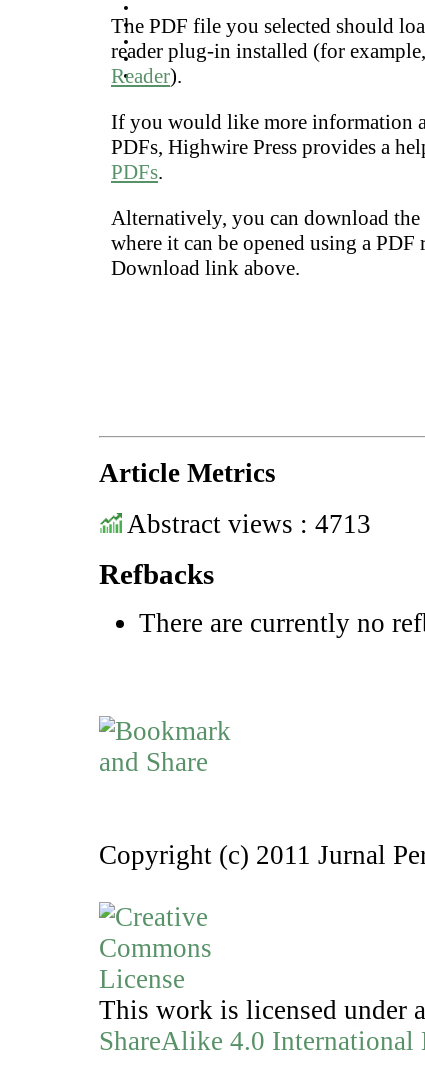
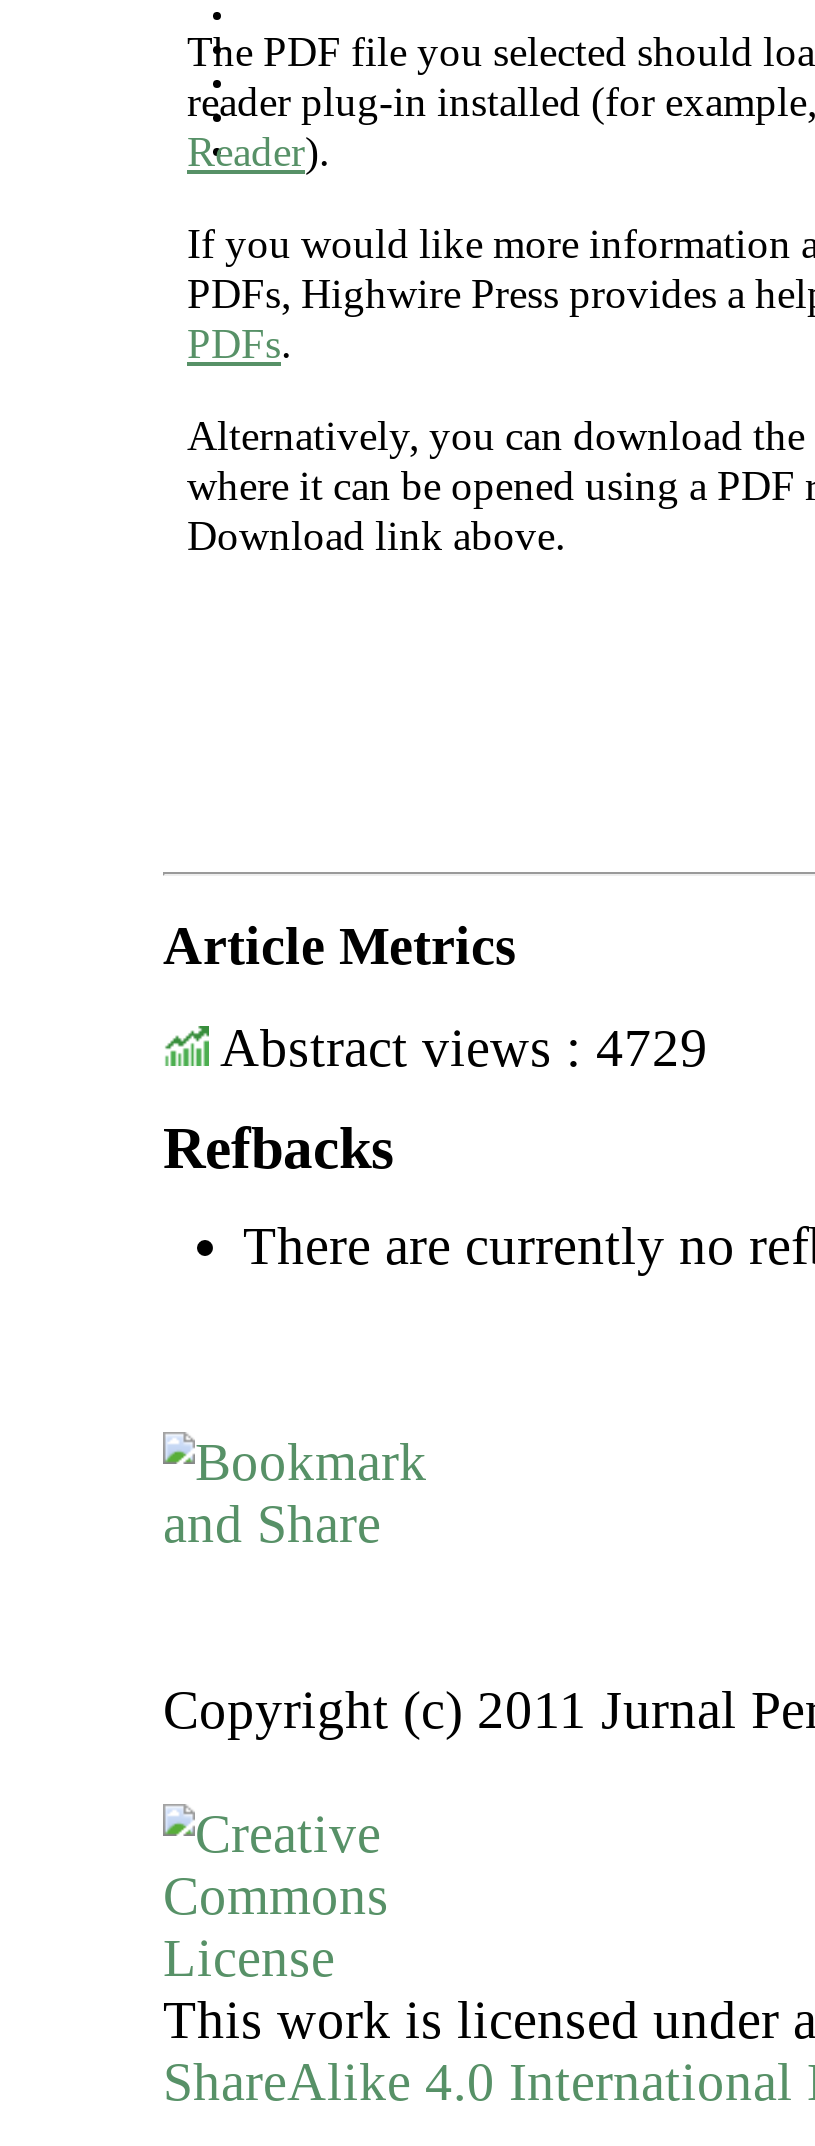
[121,509,371,539] Abstract views : 4713 -> [208,1018,708,1078] Abstract views : 4729

